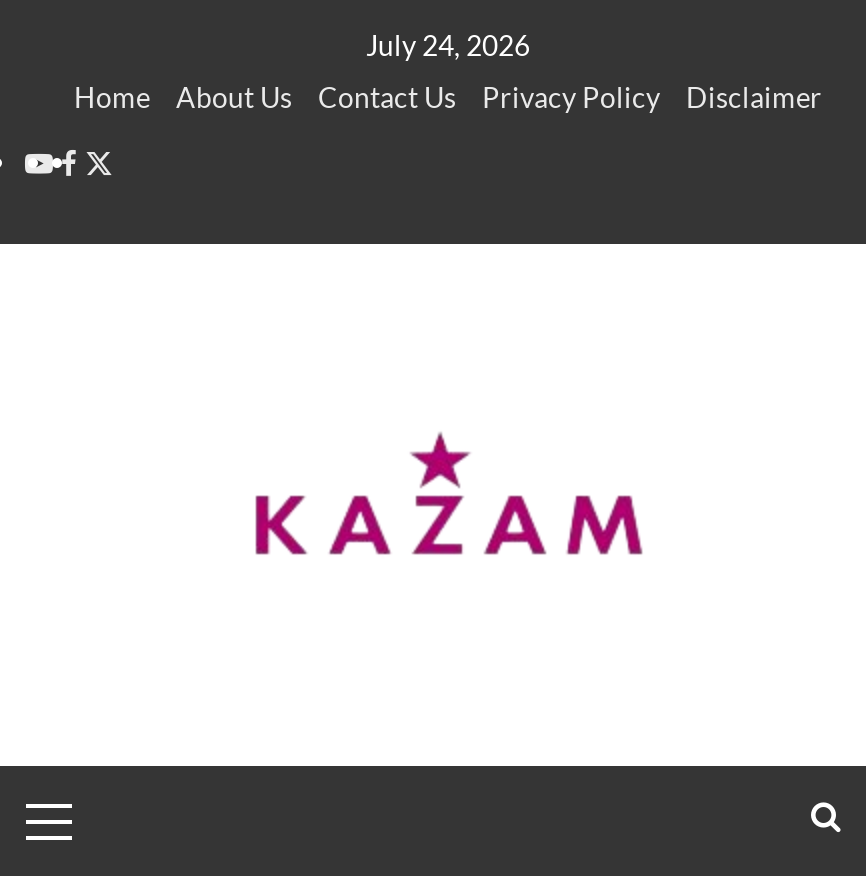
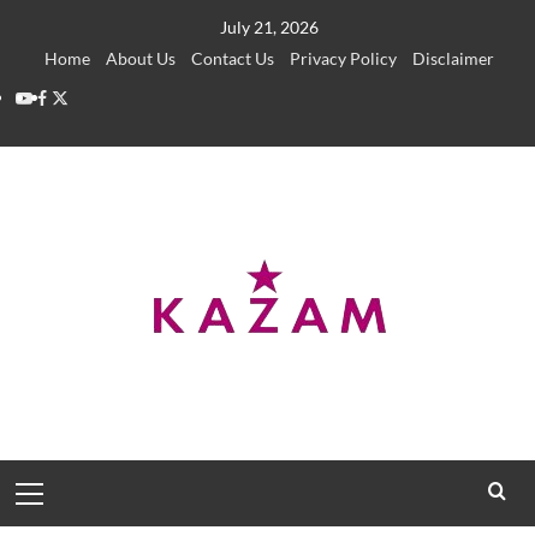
[366,28,530,62] July 24, 2026 -> [220,17,319,37] July 21, 2026

